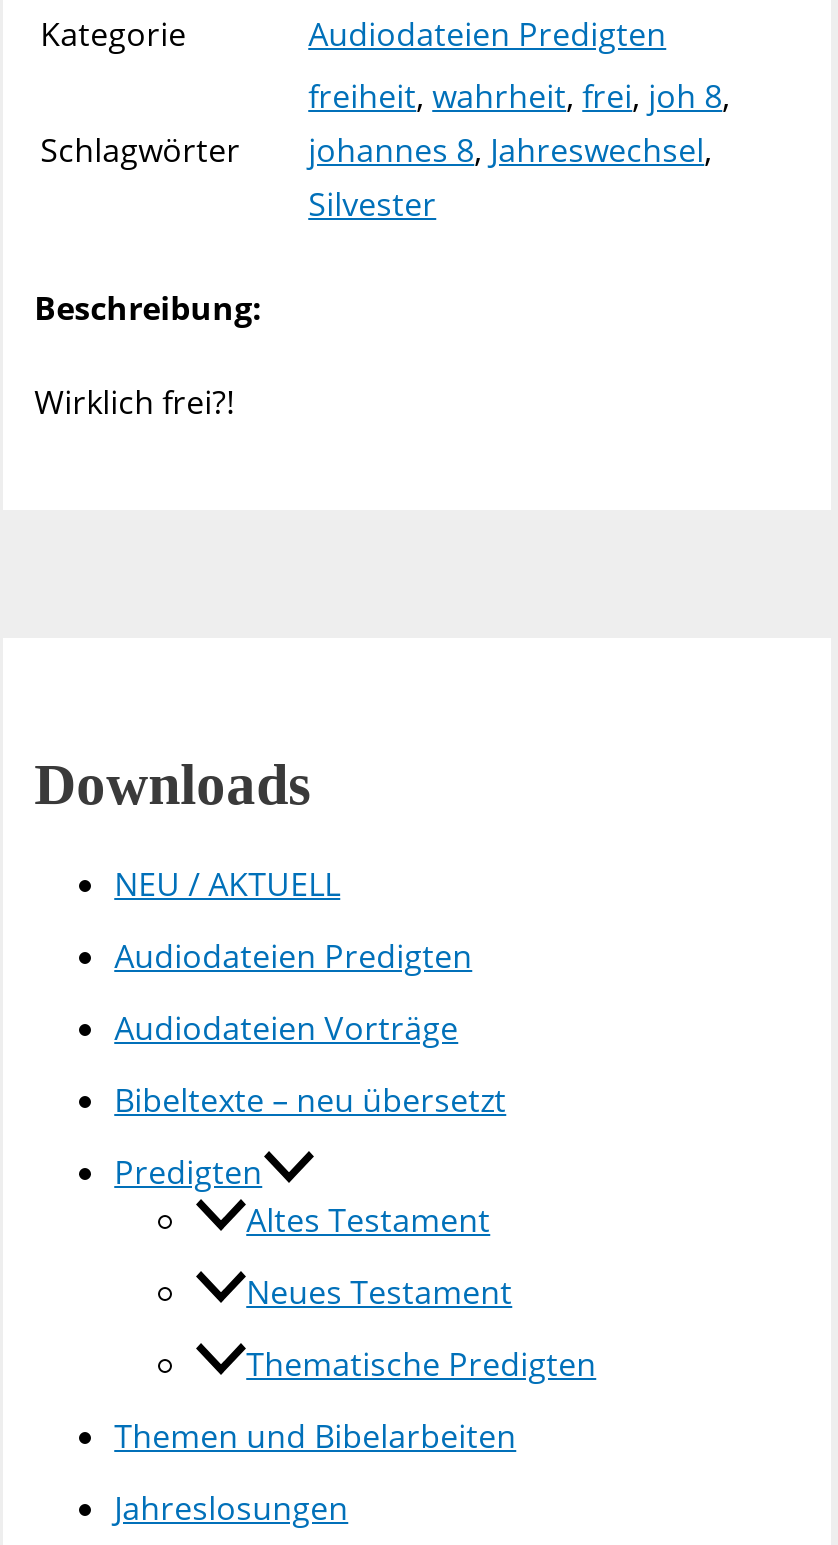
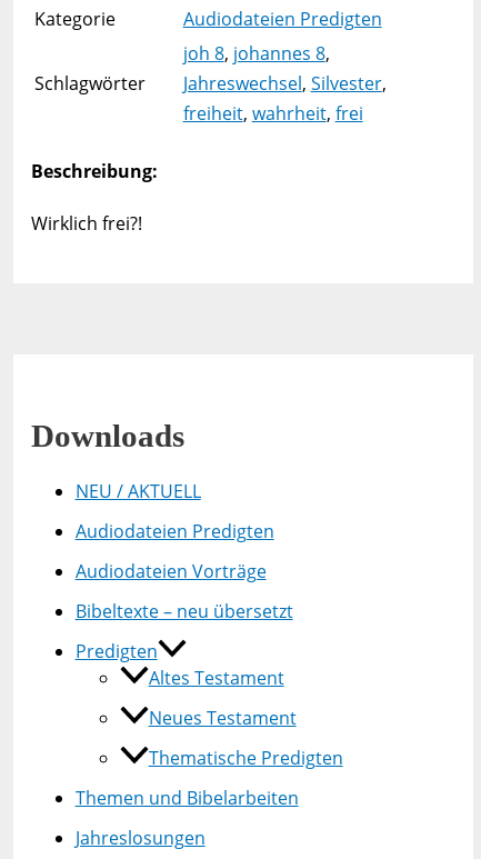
[308,75,730,227] freiheit, wahrheit, frei, joh 8, | johannes 8, Jahreswechsel, | Silvester -> [183,41,386,126] joh 8, johannes 8, | Jahreswechsel, Silvester, | freiheit, wahrheit, frei

